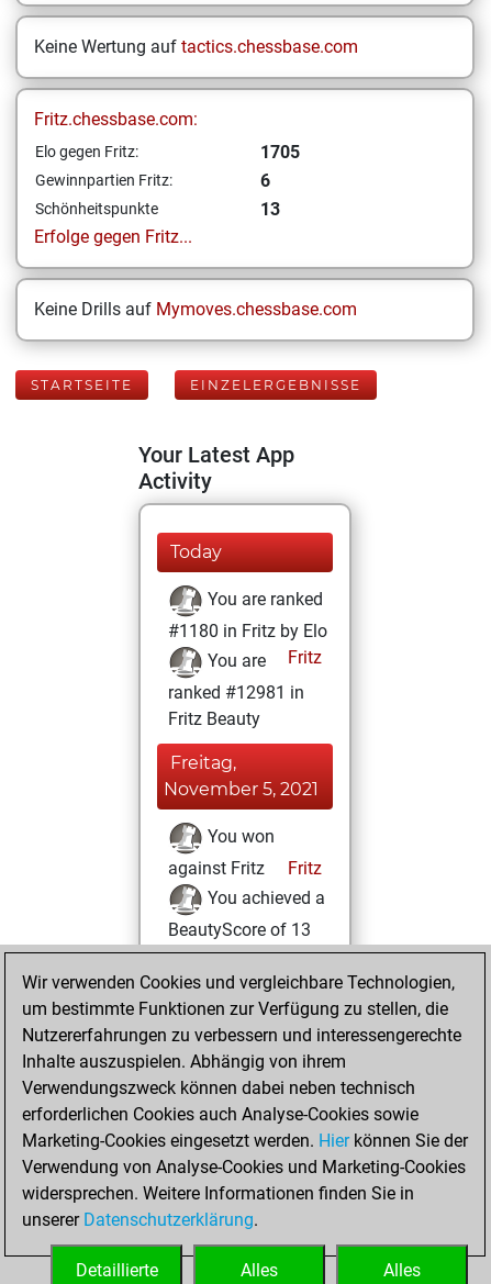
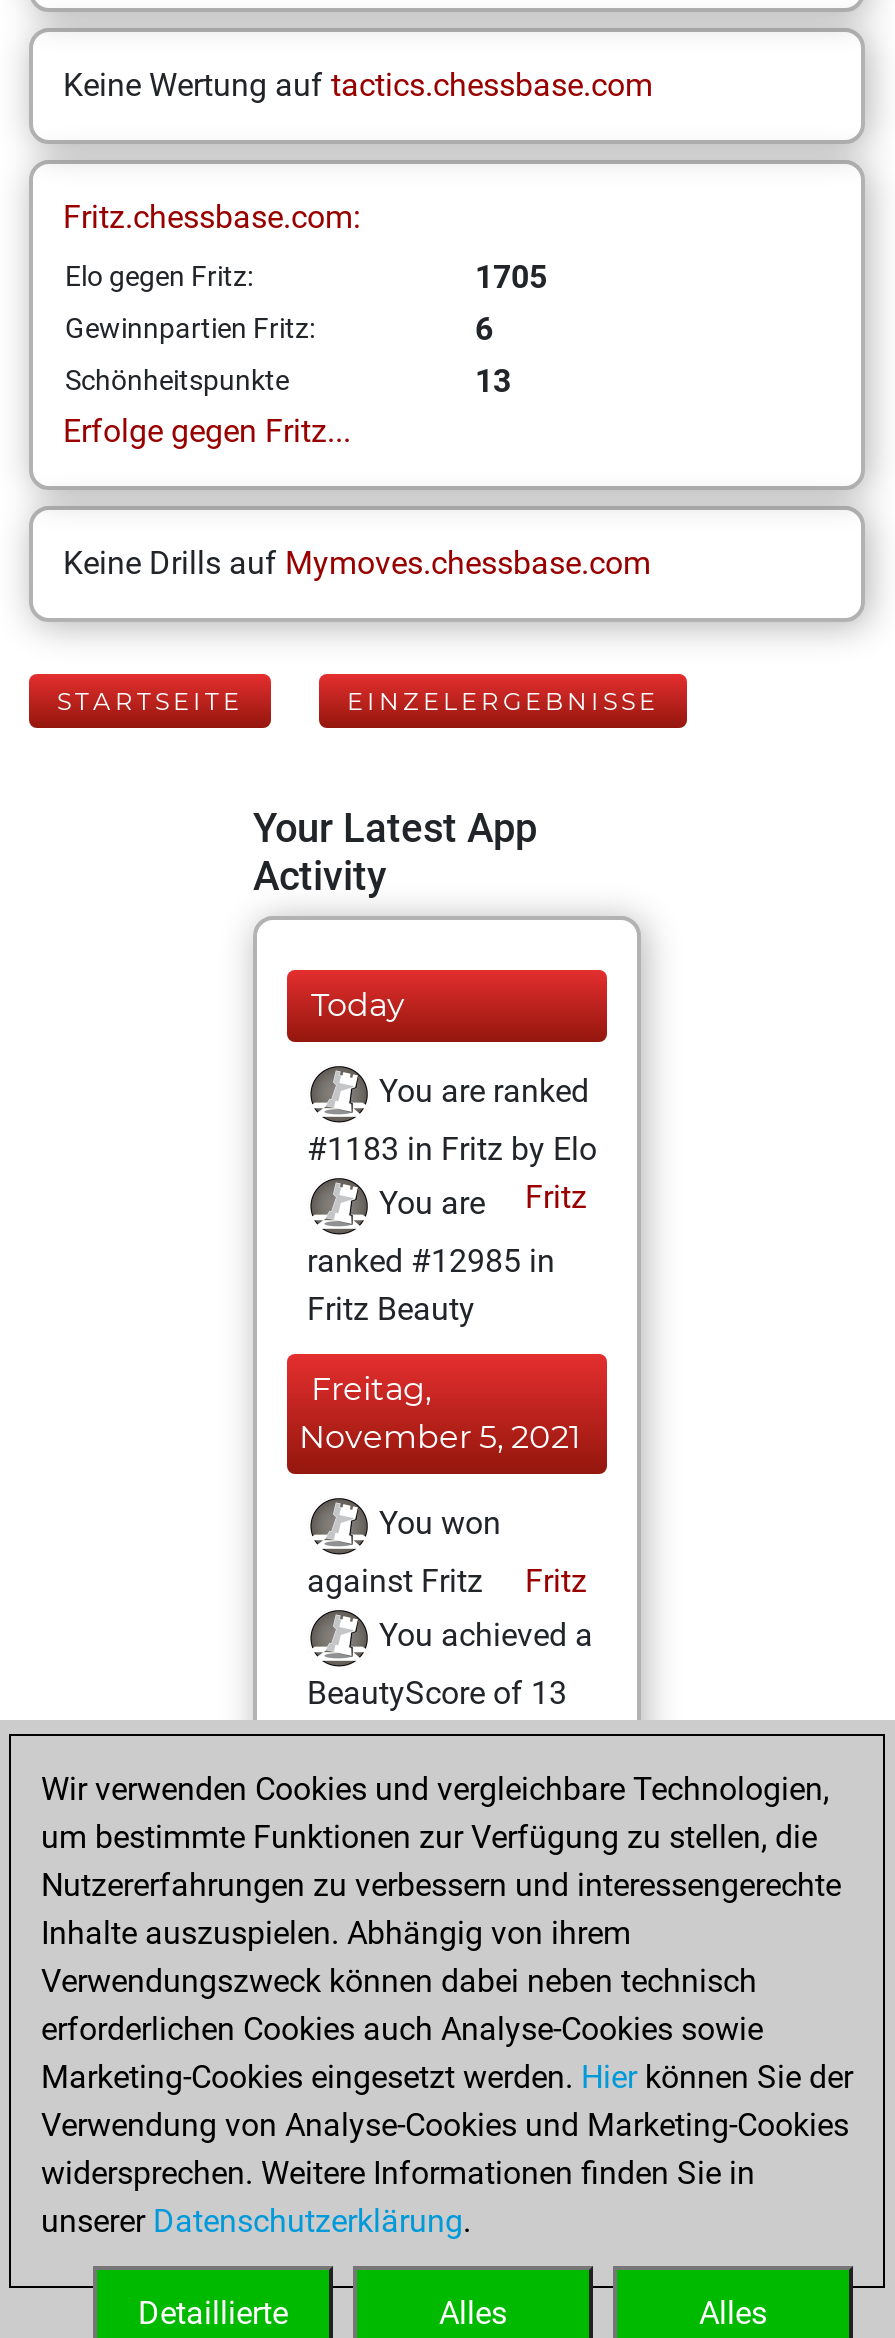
[168,621,327,641] #1180 in Fritz by Elo -> [307,1130,597,1168] #1183 in Fritz by Elo
[168,682,304,703] ranked #12981 in -> [307,1242,555,1280] ranked #12985 in

